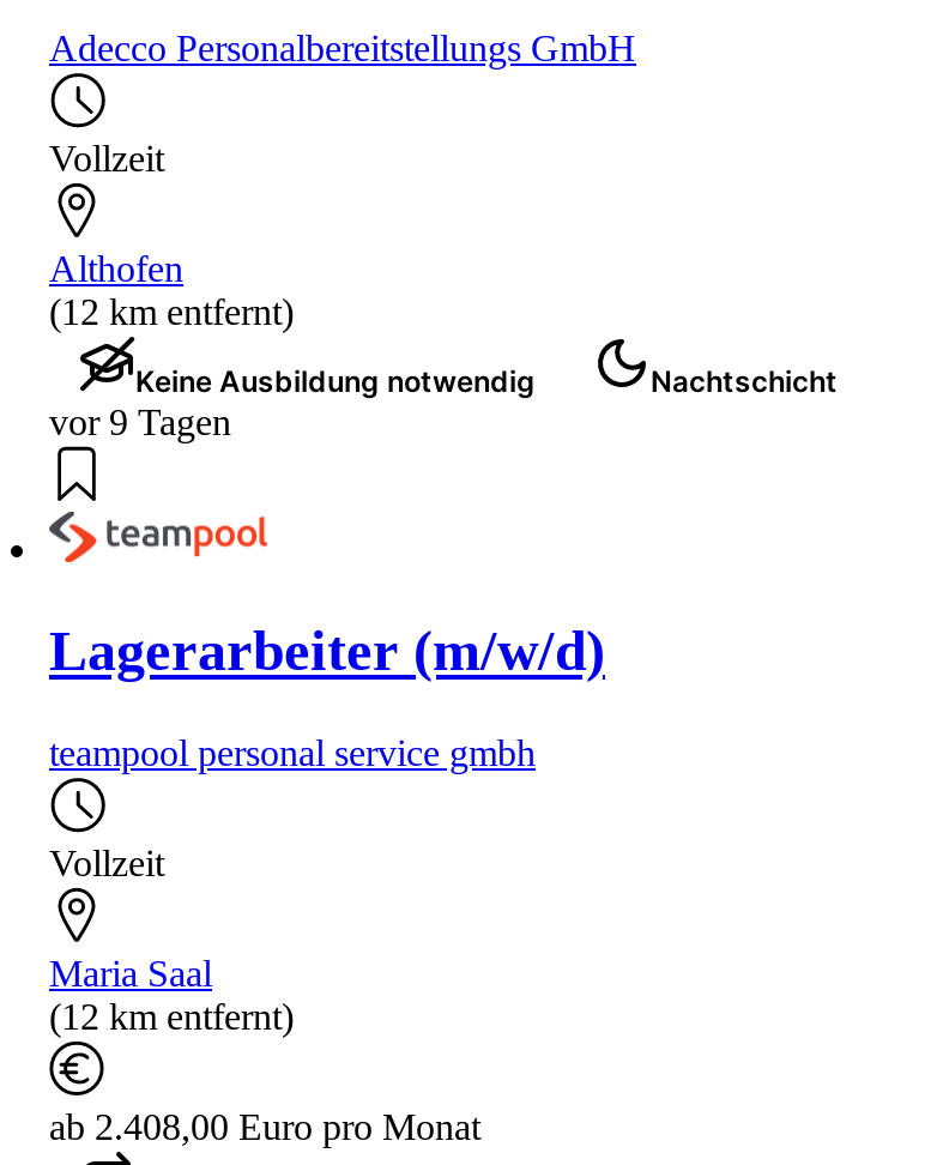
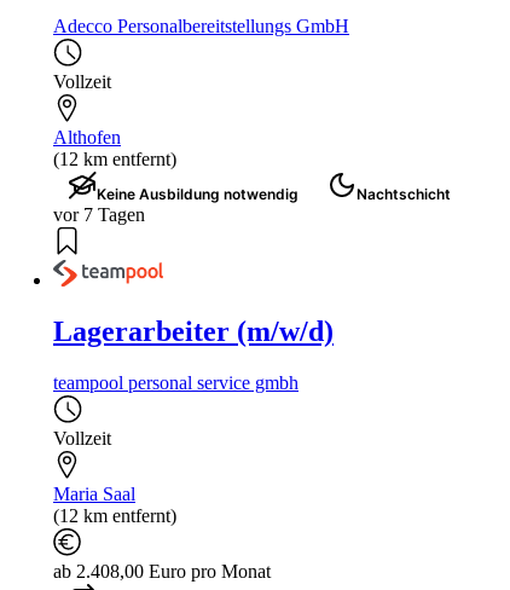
[49,401,231,442] vor 9 Tagen -> [53,205,145,225] vor 7 Tagen

